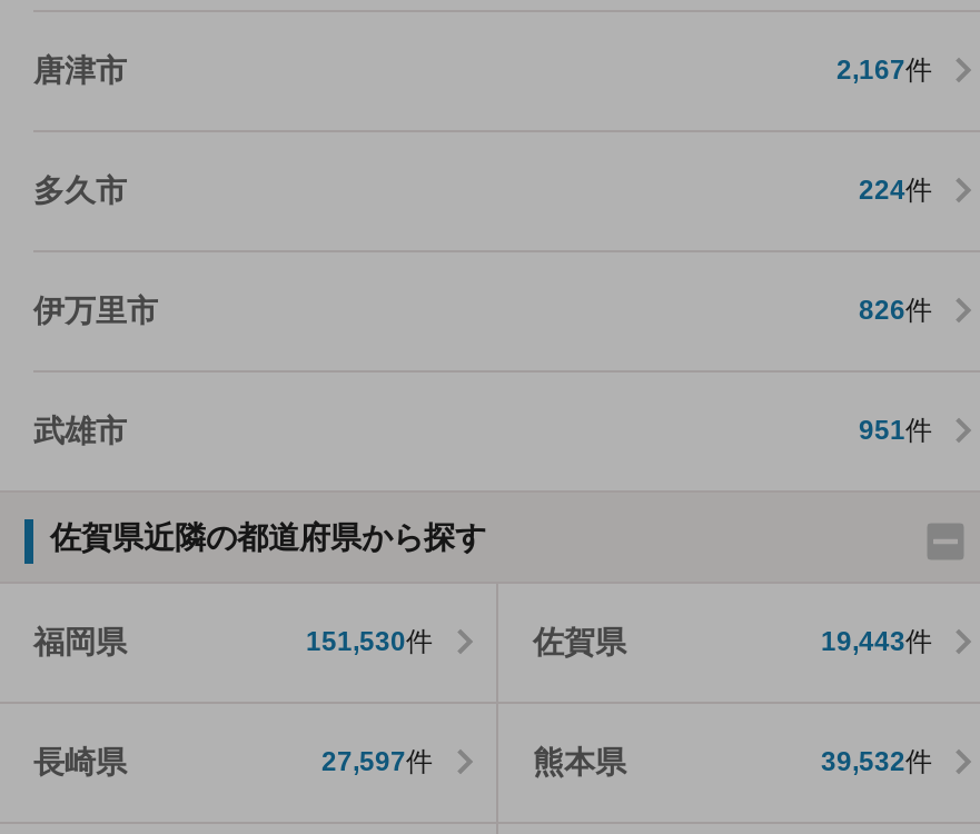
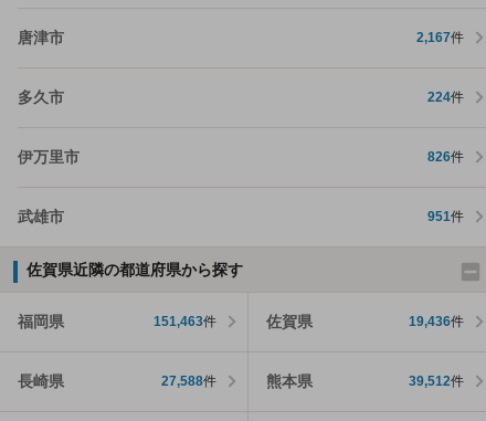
[306,626,433,657] 151,530件 -> [153,314,216,329] 151,463件
[821,626,932,657] 19,443件 -> [409,314,464,329] 19,436件
[321,746,433,777] 27,597件 -> [161,373,216,389] 27,588件
[821,746,932,777] 39,532件 -> [409,373,464,389] 39,512件

